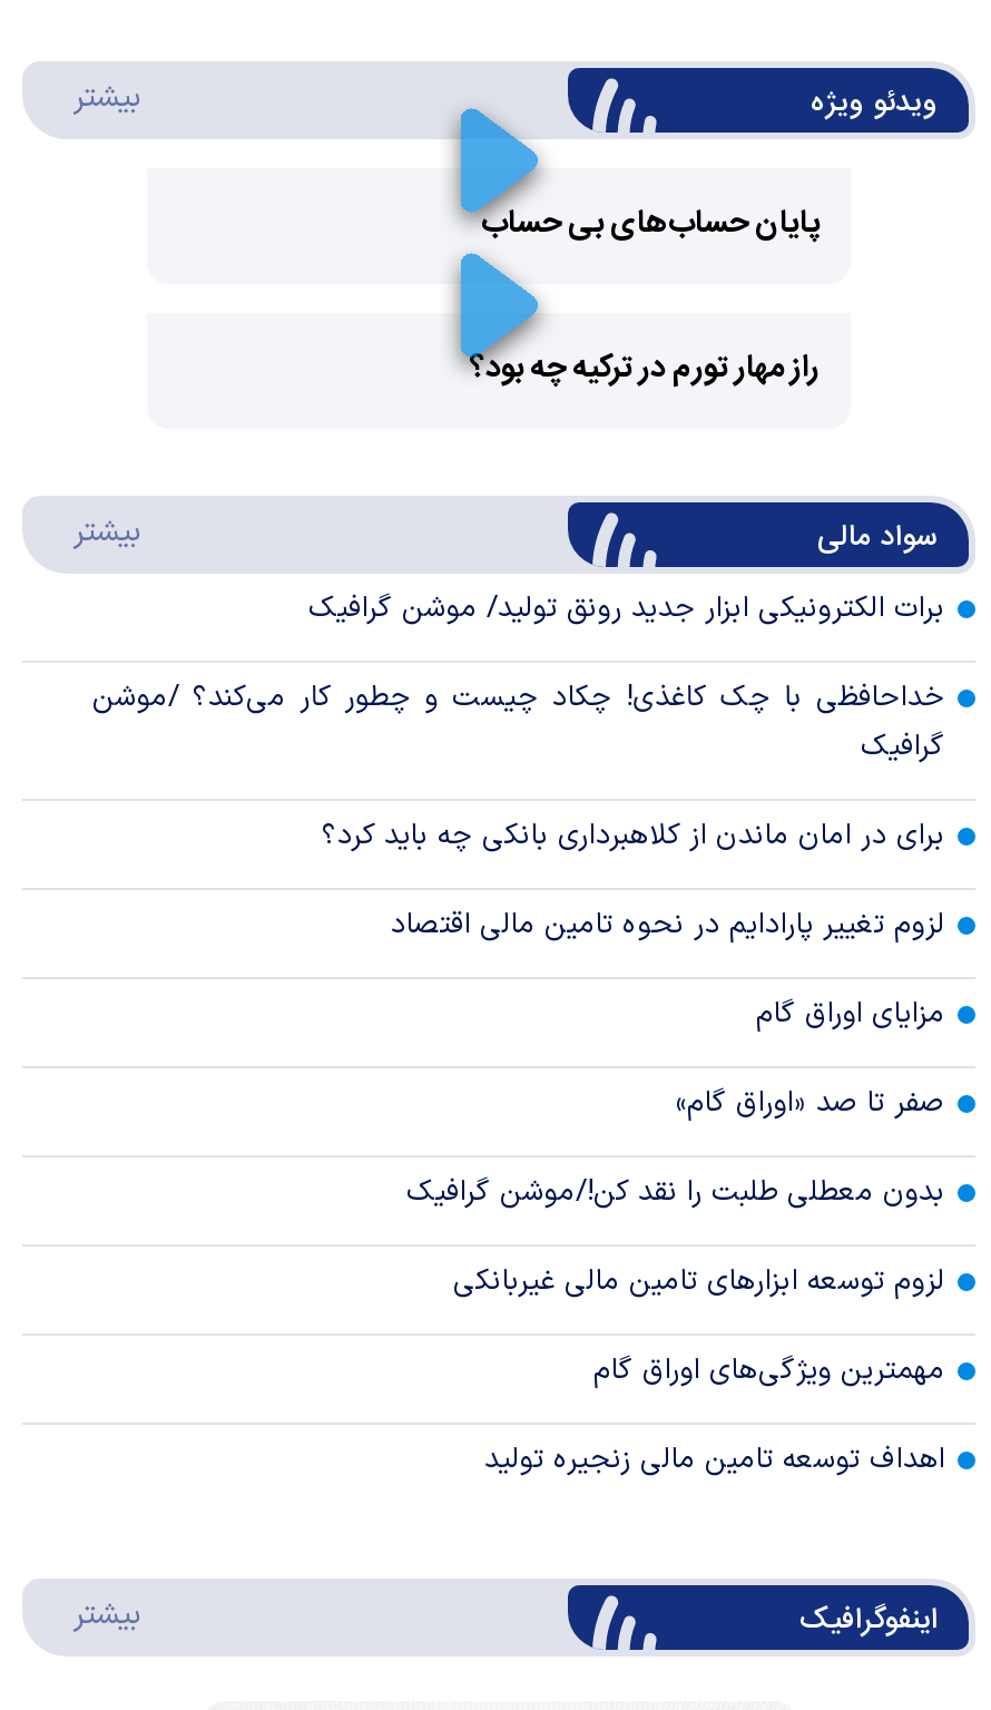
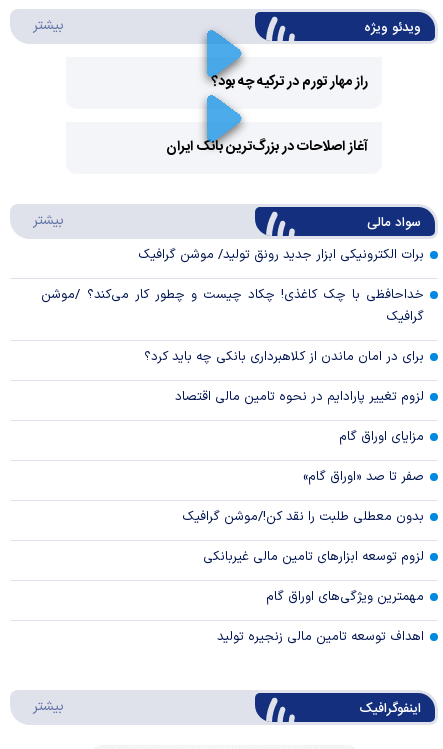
[481,198,820,251] پایان حساب‌های بی حساب -> none
none -> [166,135,368,159] آغاز اصلاحات در بزرگ‌ترین بانک ایران
moved [470,343,820,396] -> [211,70,368,94]: راز مهار تورم در ترکیه چه بود؟

